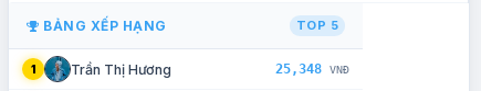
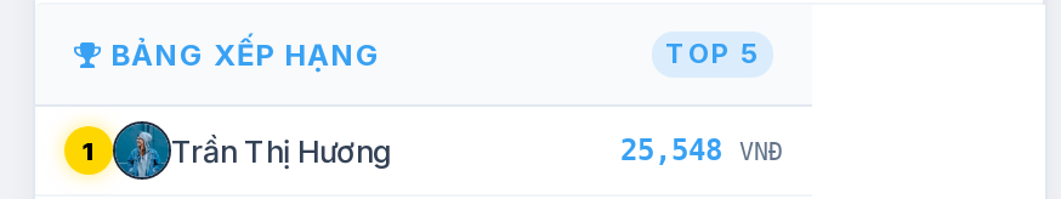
[275,61,349,76] 25,348 VNĐ -> [620,132,783,166] 25,548 VNĐ

